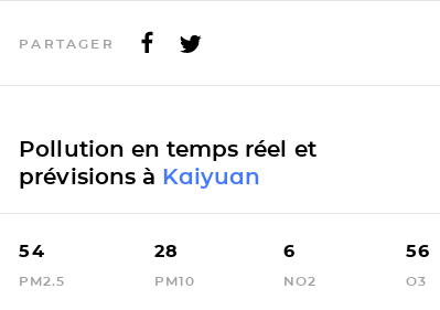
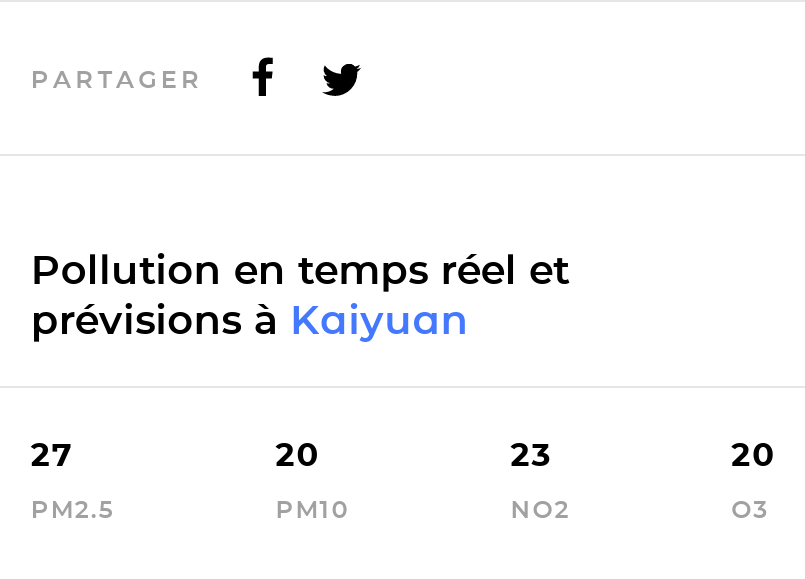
[19,240,46,261] 54 -> [31,436,75,474] 27
[154,240,180,261] 28 -> [276,436,322,474] 20
[284,240,296,261] 6 -> [510,436,552,474] 23
[405,240,431,261] 56 -> [731,436,777,474] 20

